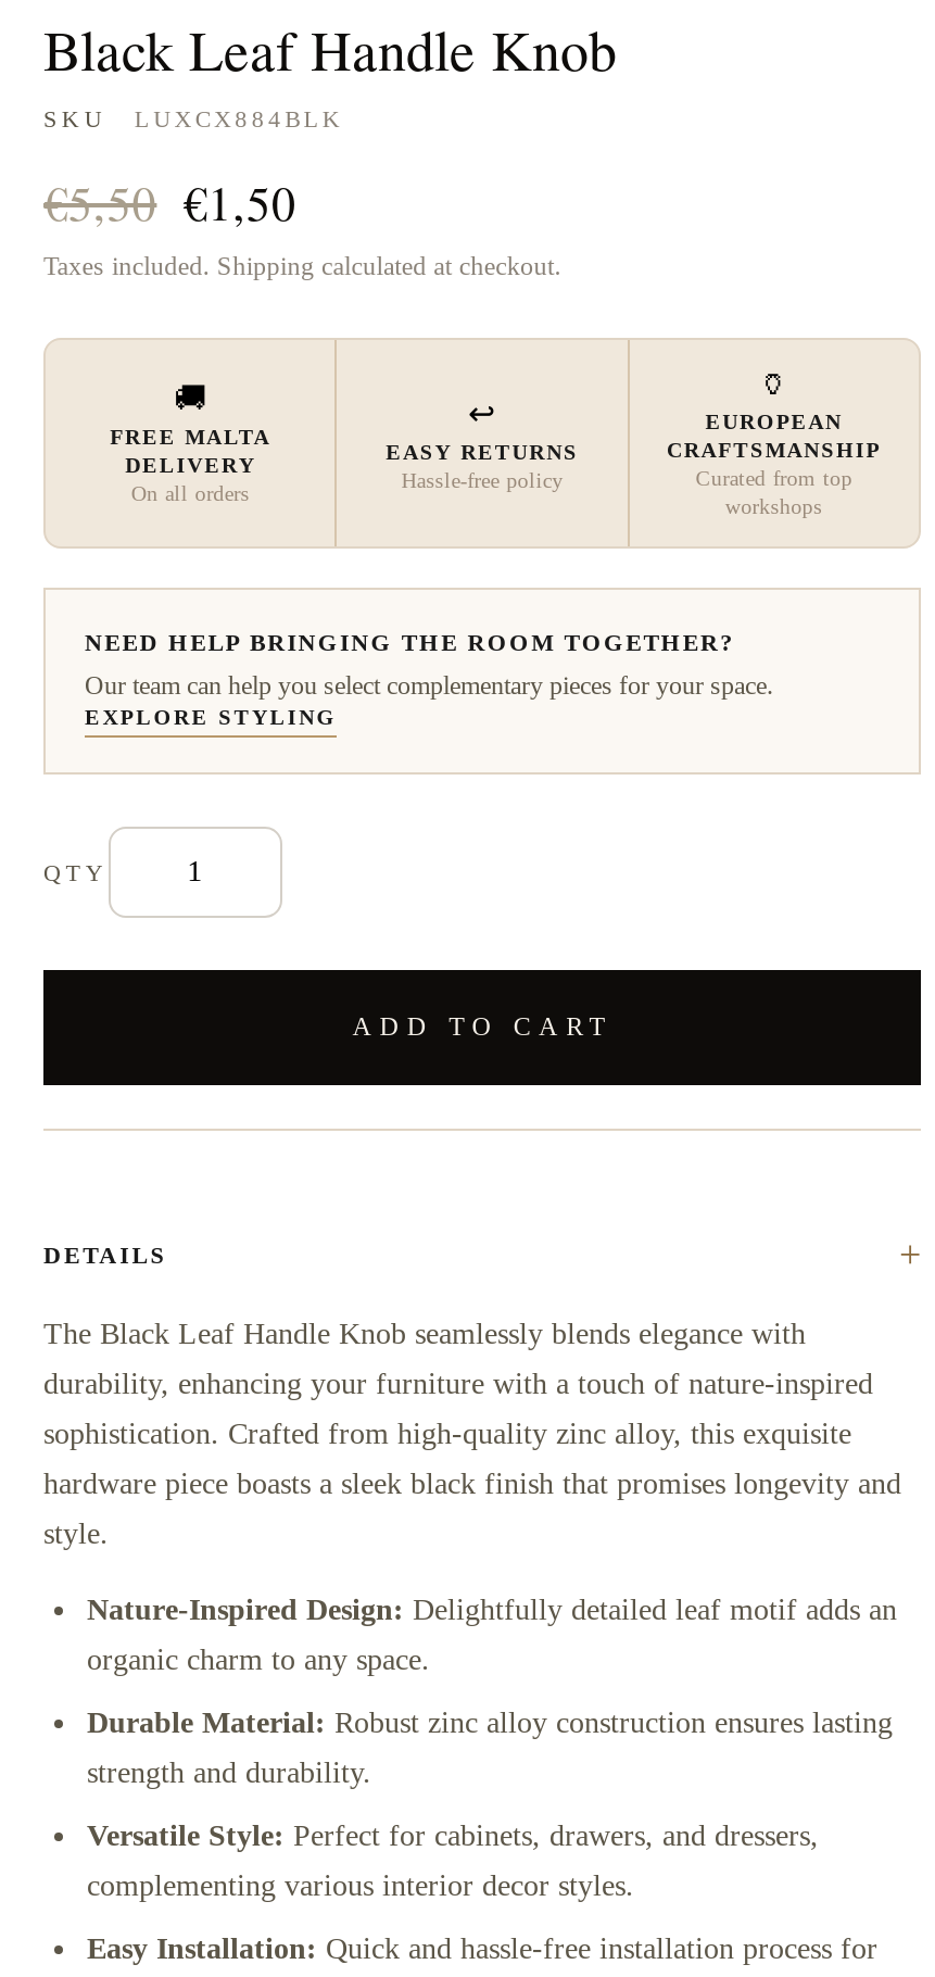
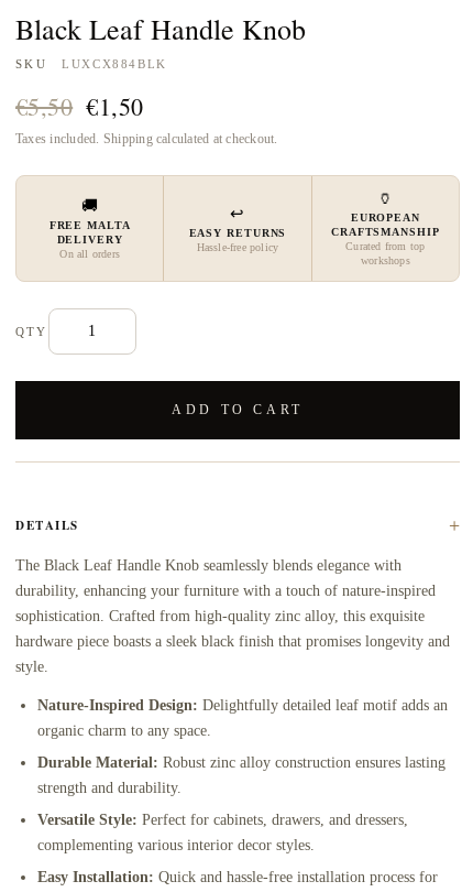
[85,629,773,729] NEED HELP BRINGING THE ROOM TOGETHER? | Our team can help you select complementary pieces for your space. | EXPLORE STYLING -> none

